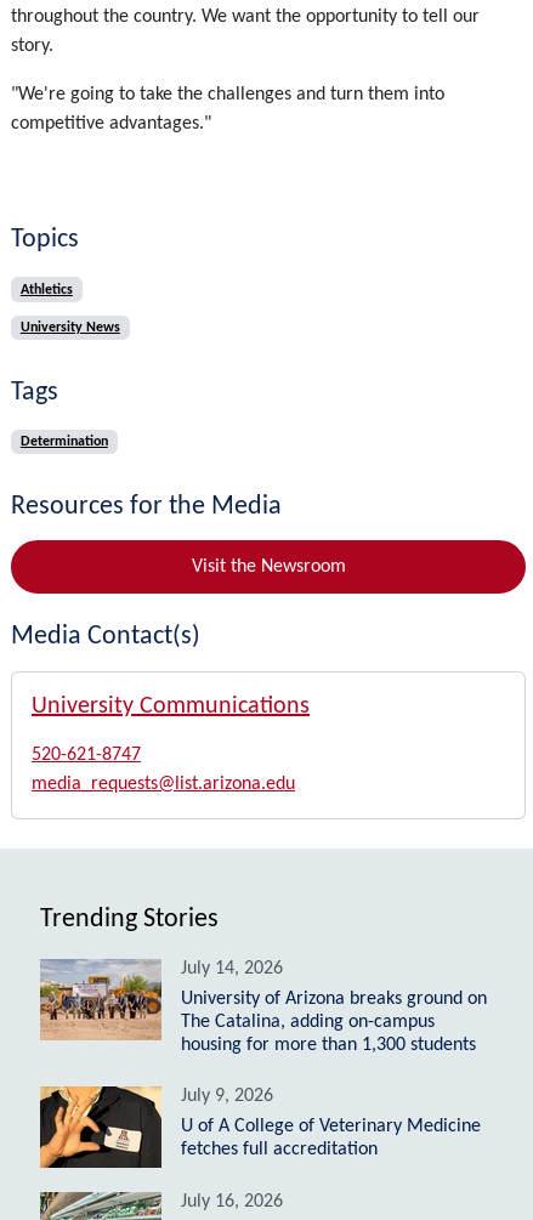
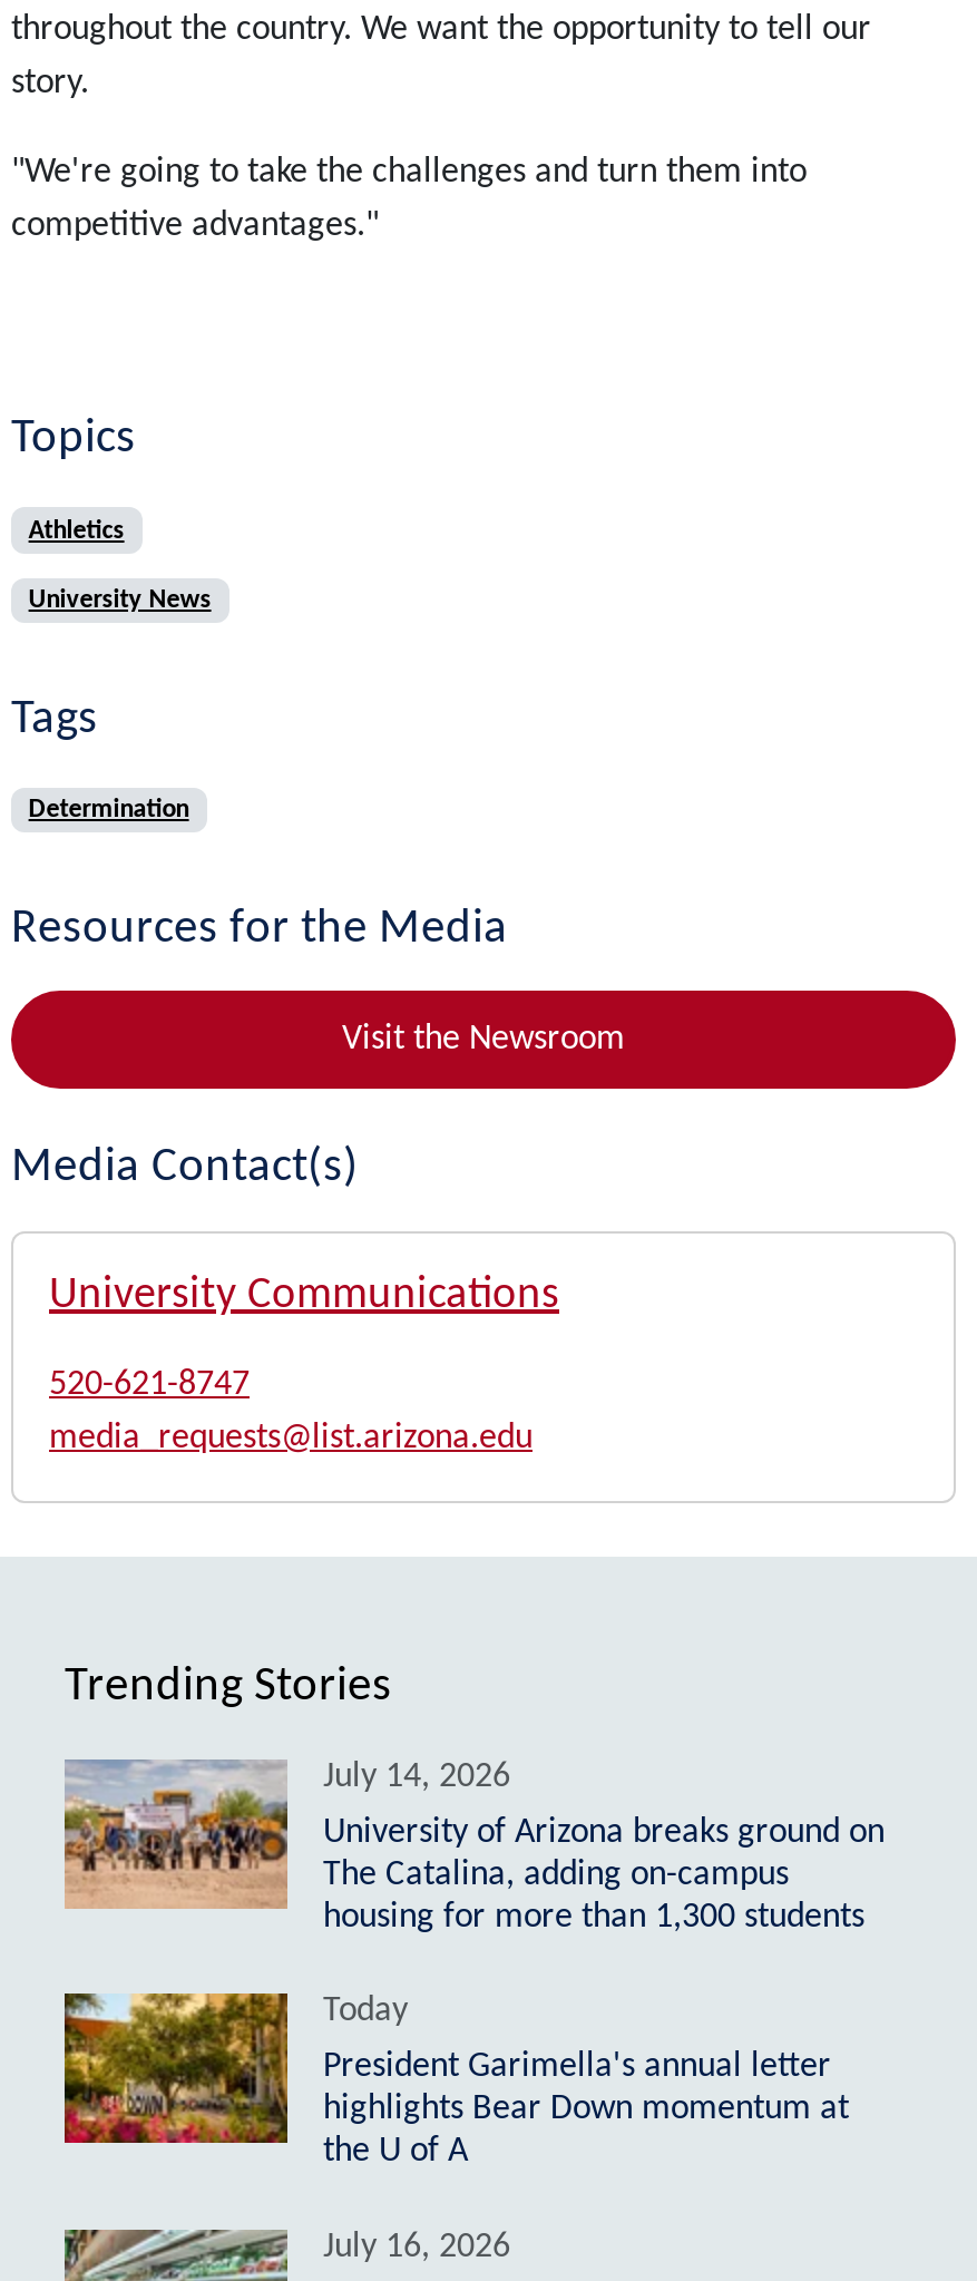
[39,1085,273,1169] [image] | July 9, 2026 -> [62,1991,408,2145] [image] | Today
[181,1117,481,1160] U of A College of Veterinary Medicine | fetches full accreditation -> [323,2050,849,2170] President Garimella's annual letter | highlights Bear Down momentum at | the U of A

